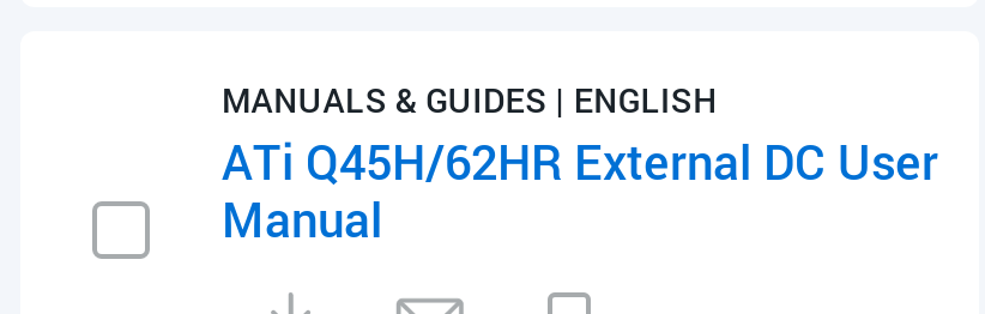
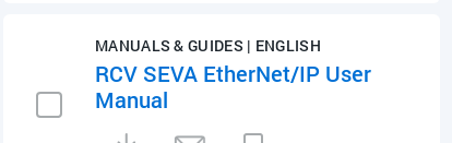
[222,129,938,192] ATi Q45H/62HR External DC User -> [95,59,371,87] RCV SEVA EtherNet/IP User

